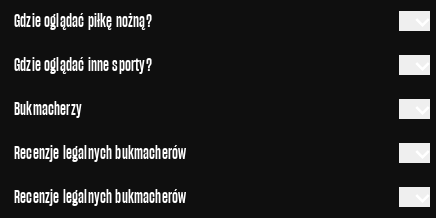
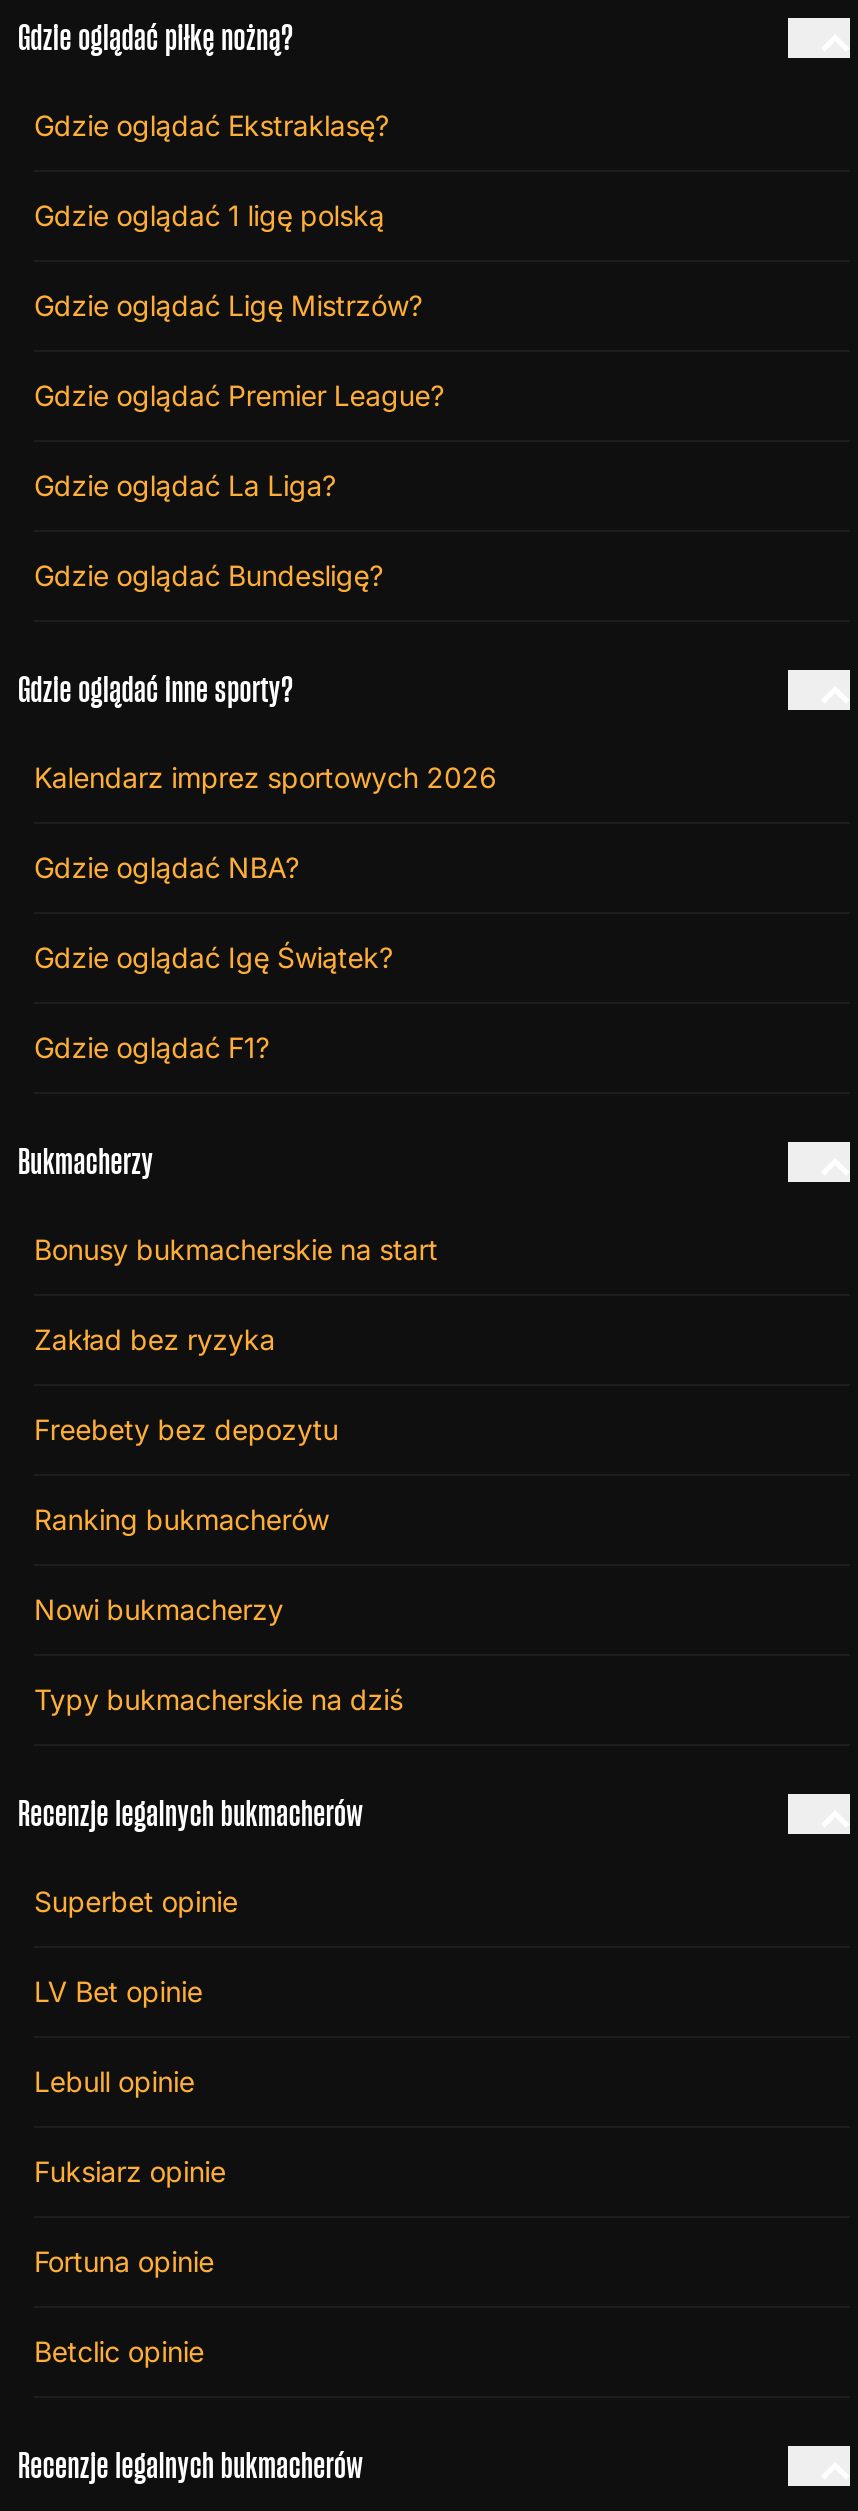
none -> [34,109,444,593] Gdzie oglądać Ekstraklasę? | Gdzie oglądać 1 ligę polską | Gdzie oglądać Ligę Mistrzów? | Gdzie oglądać Premier League? | Gdzie oglądać La Liga? | Gdzie oglądać Bundesligę?
none -> [34,761,497,1065] Kalendarz imprez sportowych 2026 | Gdzie oglądać NBA? | Gdzie oglądać Igę Świątek? | Gdzie oglądać F1?
none -> [34,1233,438,1717] Bonusy bukmacherskie na start | Zakład bez ryzyka | Freebety bez depozytu | Ranking bukmacherów | Nowi bukmacherzy | Typy bukmacherskie na dziś
none -> [34,1885,238,2369] Superbet opinie | LV Bet opinie | Lebull opinie | Fuksiarz opinie | Fortuna opinie | Betclic opinie

